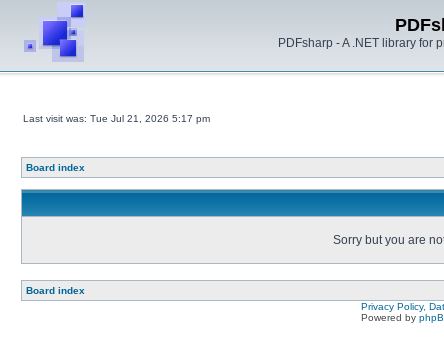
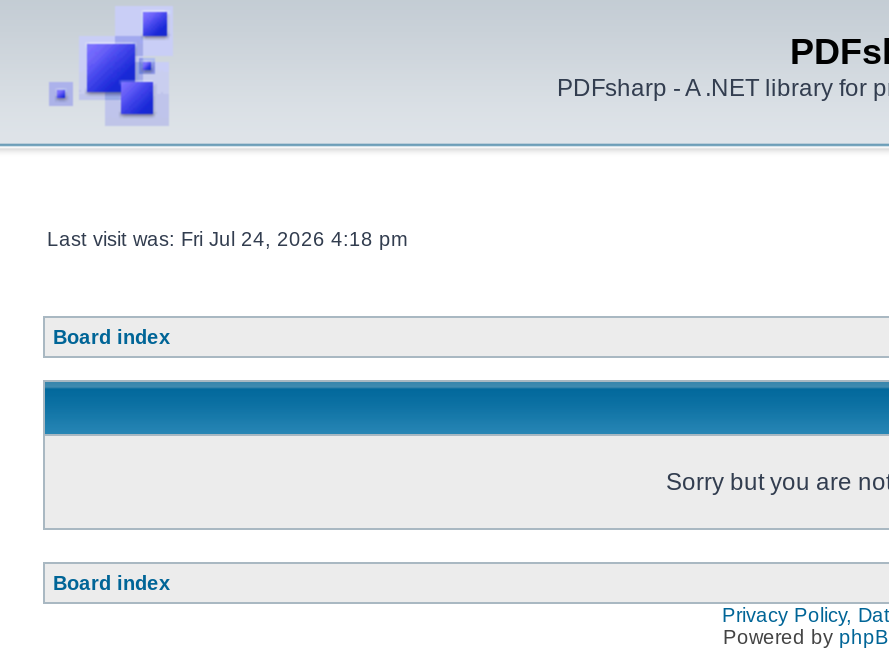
[23,113,210,124] Last visit was: Tue Jul 21, 2026 5:17 pm -> [47,228,407,250] Last visit was: Fri Jul 24, 2026 4:18 pm

